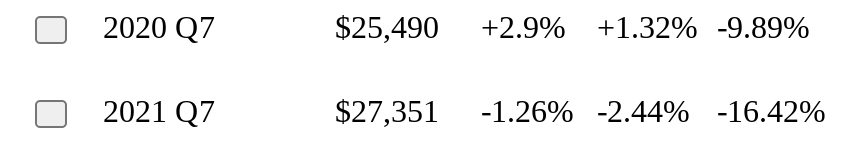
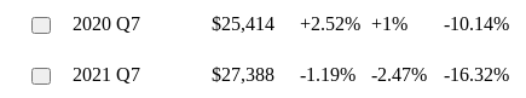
[335,11,809,45] $25,490 | +2.9% | +1.32% -9.89% -> [212,14,509,34] $25,414 | +2.52% +1% | -10.14%
[335,95,439,129] $27,351 -> [212,64,274,85] $27,388
[481,95,573,129] -1.26% -> [300,64,356,85] -1.19%
[597,95,689,129] -2.44% -> [371,64,427,85] -2.47%
[717,95,825,129] -16.42% -> [444,64,509,85] -16.32%

